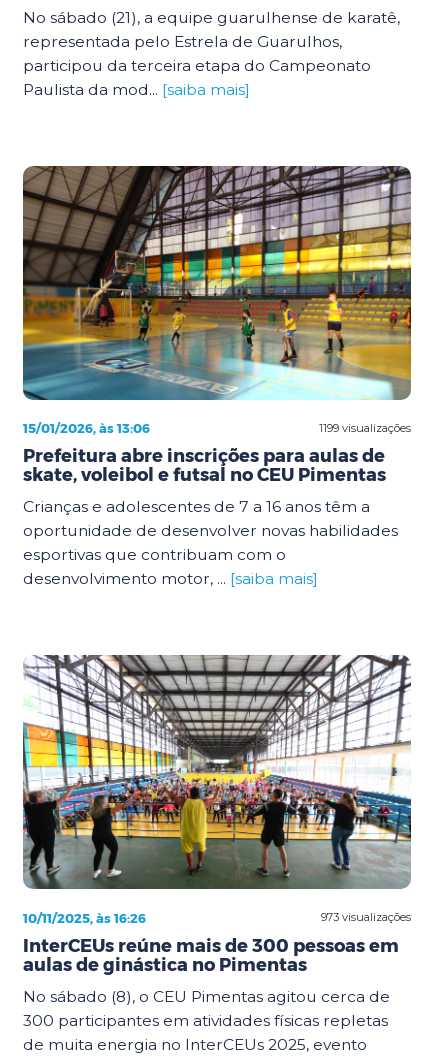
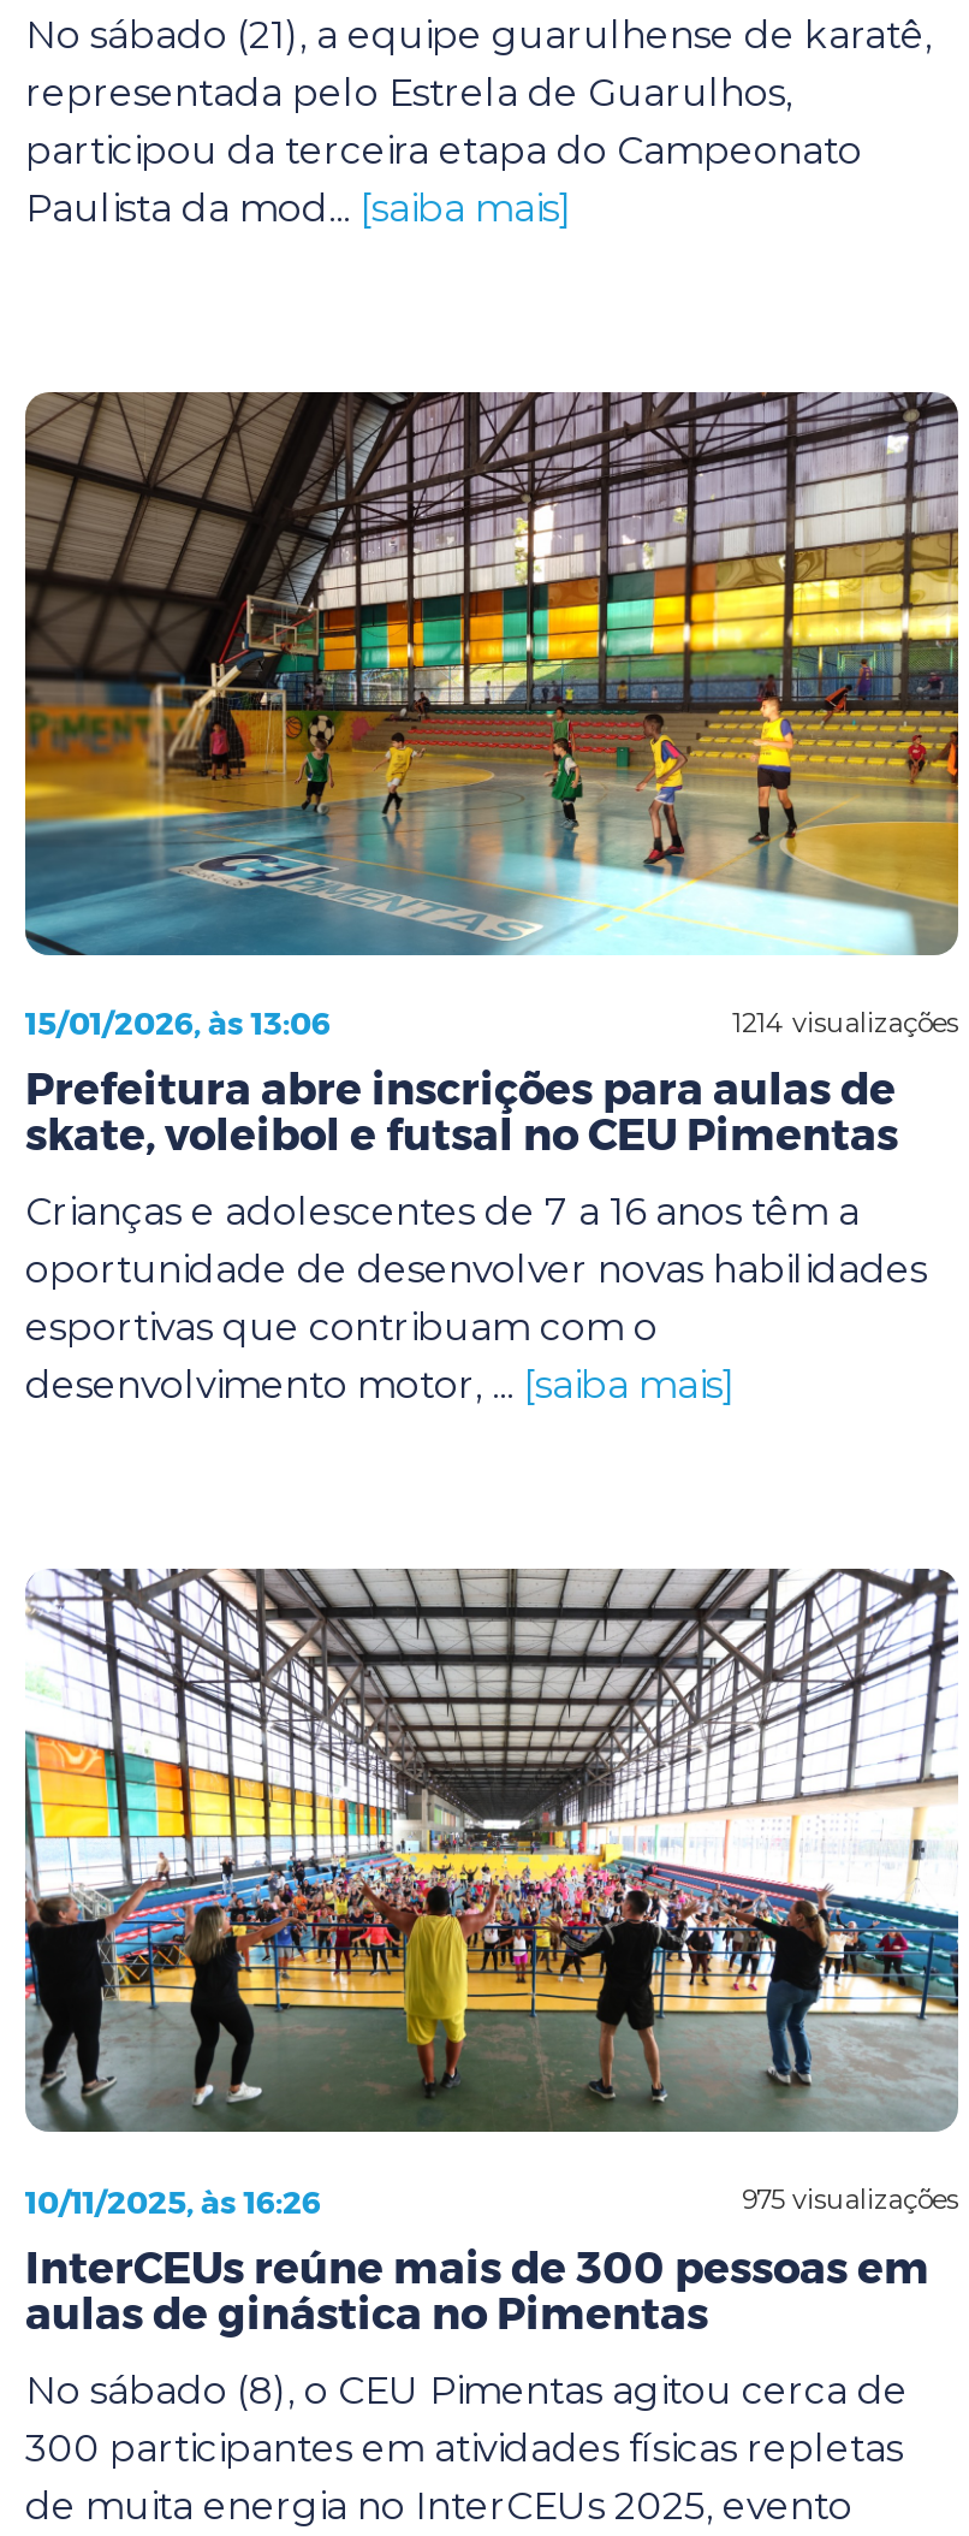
[319,420,411,434] 1199 visualizações -> [732,1005,958,1038] 1214 visualizações
[321,910,411,924] 973 visualizações -> [742,2182,958,2216] 975 visualizações

